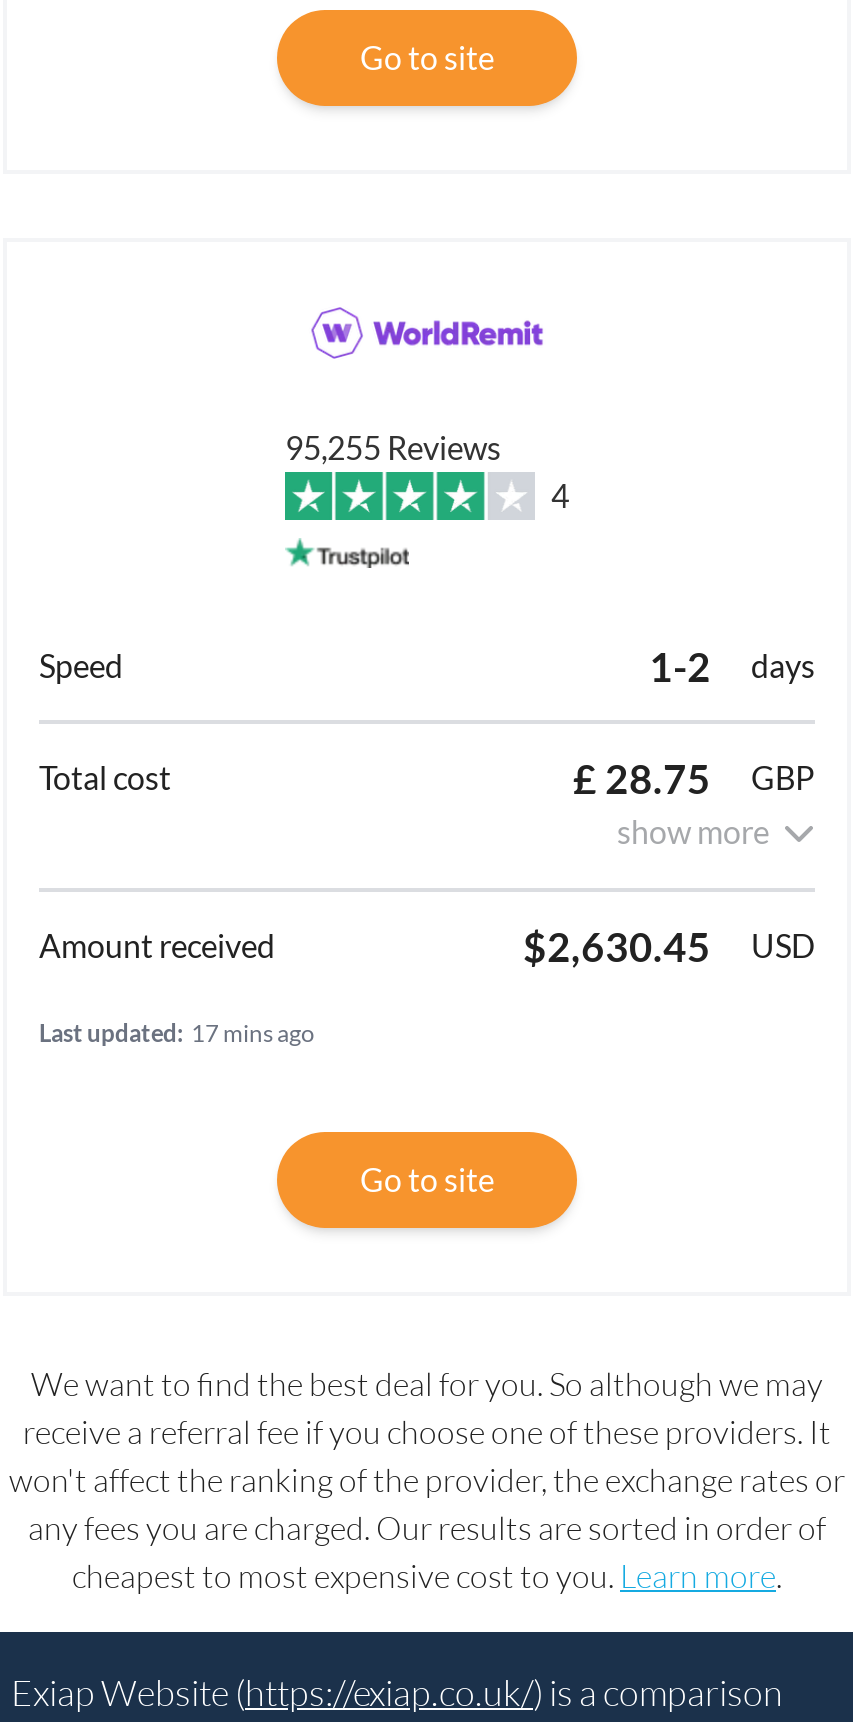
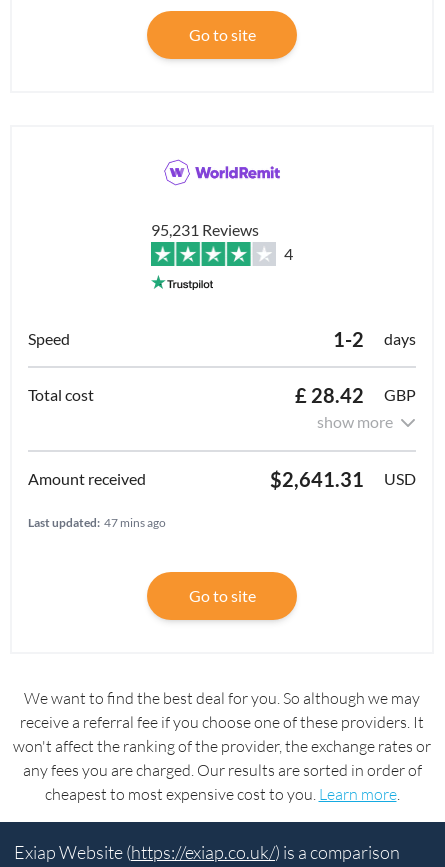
[285,429,501,467] 95,255 Reviews -> [151,220,259,239] 95,231 Reviews
[573,755,815,803] £ 28.75 GBP -> [295,383,416,407] £ 28.42 GBP
[523,923,815,971] $2,630.45 USD -> [270,467,416,491] $2,641.31 USD
[39,1019,315,1049] Last updated: 17 mins ago -> [28,515,166,530] Last updated: 47 mins ago

